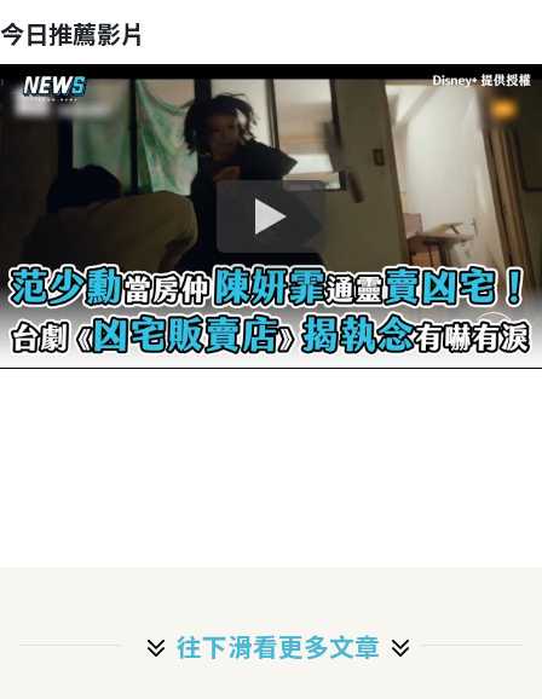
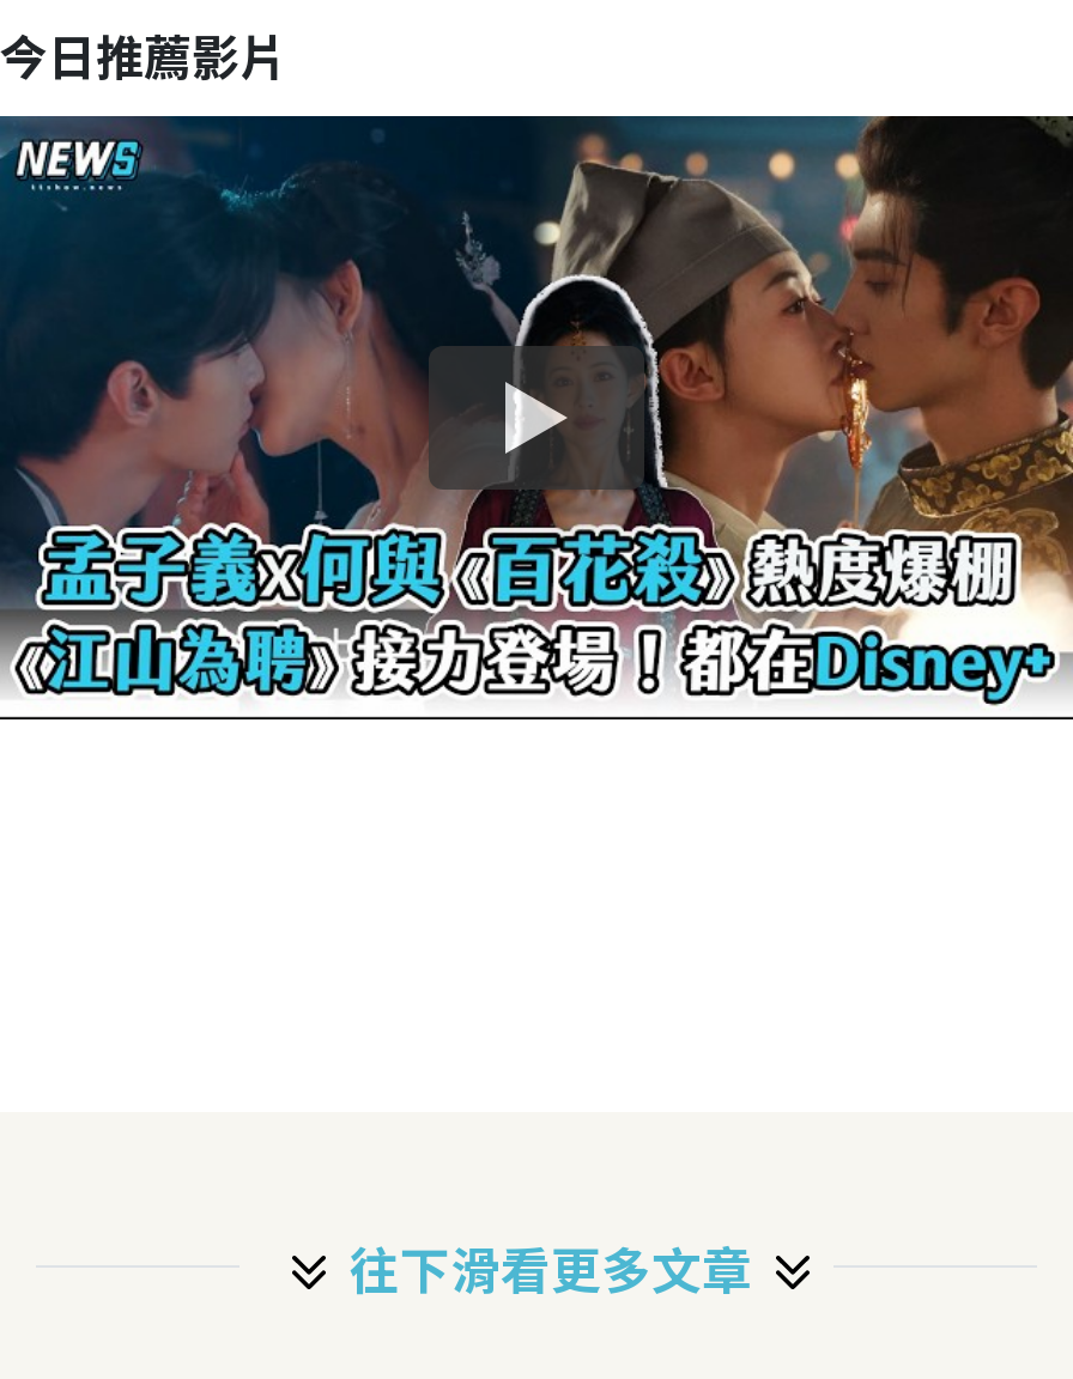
[4,63,538,362] [image] -> [7,114,1066,707] [image]

